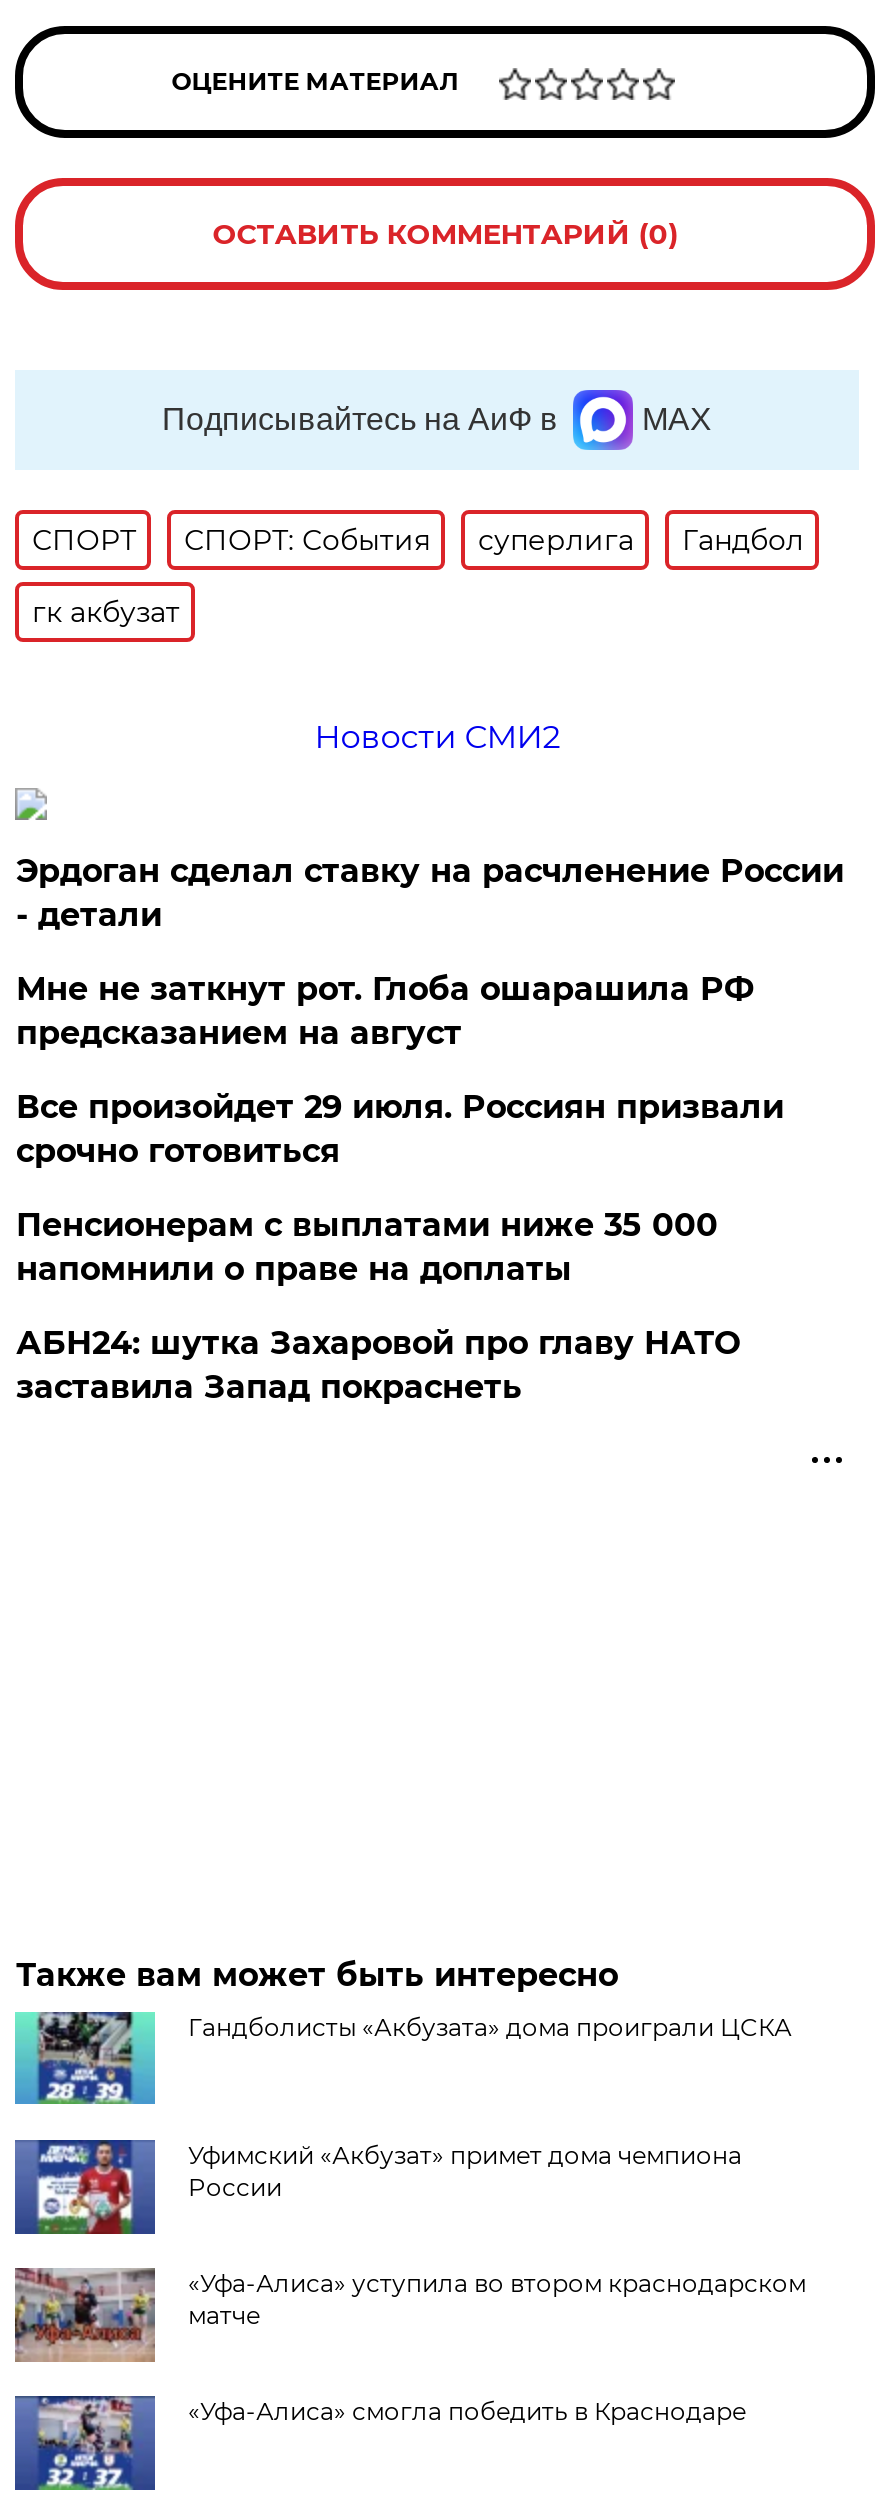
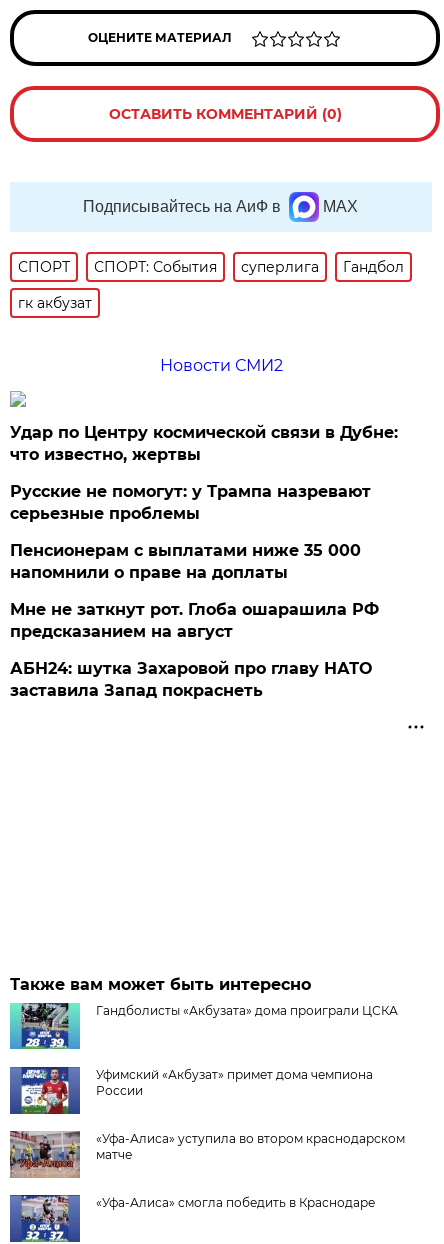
[16,853,844,1171] Эрдоган сделал ставку на расчленение России | - детали | Все произойдет 29 июля. Россиян призвали | срочно готовиться -> [10,423,398,523] Удар по Центру космической связи в Дубне: | что известно, жертвы | Русские не помогут: у Трампа назревают | серьезные проблемы
moved [16,971,754,1053] -> [10,600,379,641]: Мне не заткнут рот. Глоба ошарашила РФ | предсказанием на август
moved [16,1207,718,1289] -> [10,541,361,582]: Пенсионерам с выплатами ниже 35 000 | напомнили о праве на доплаты

